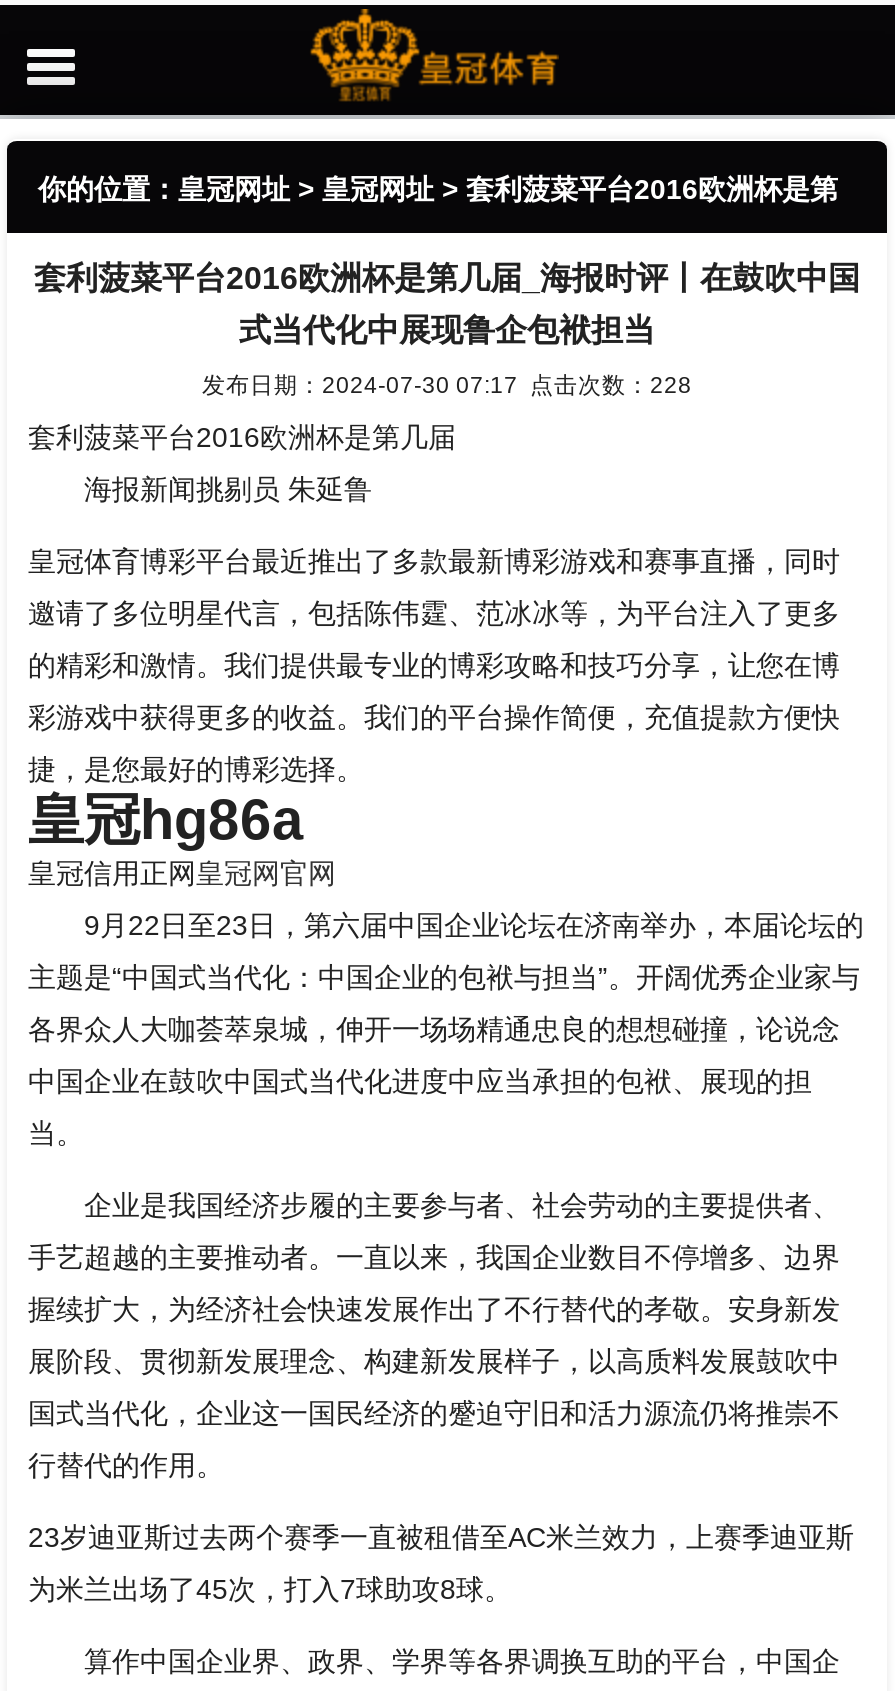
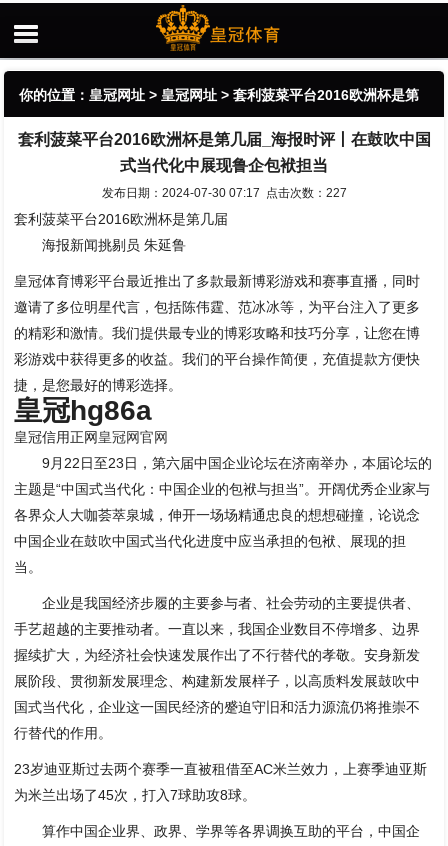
[202,371,692,397] 发布日期：2024-07-30 07:17 点击次数：228 -> [101,186,346,199] 发布日期：2024-07-30 07:17 点击次数：227

